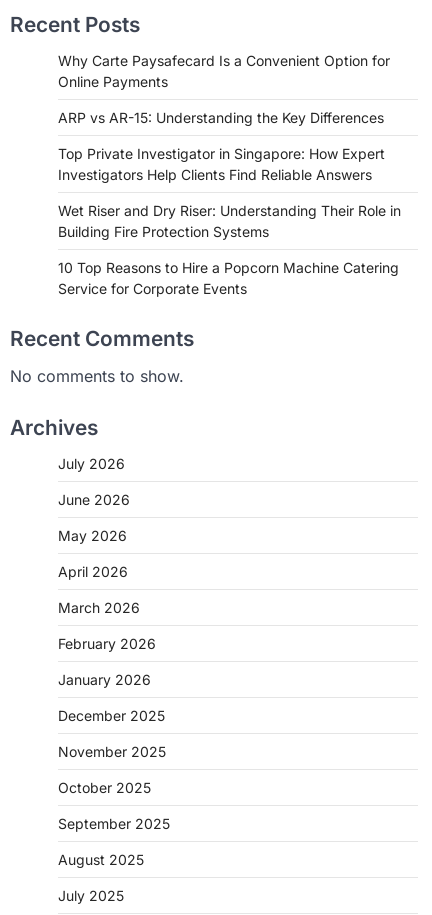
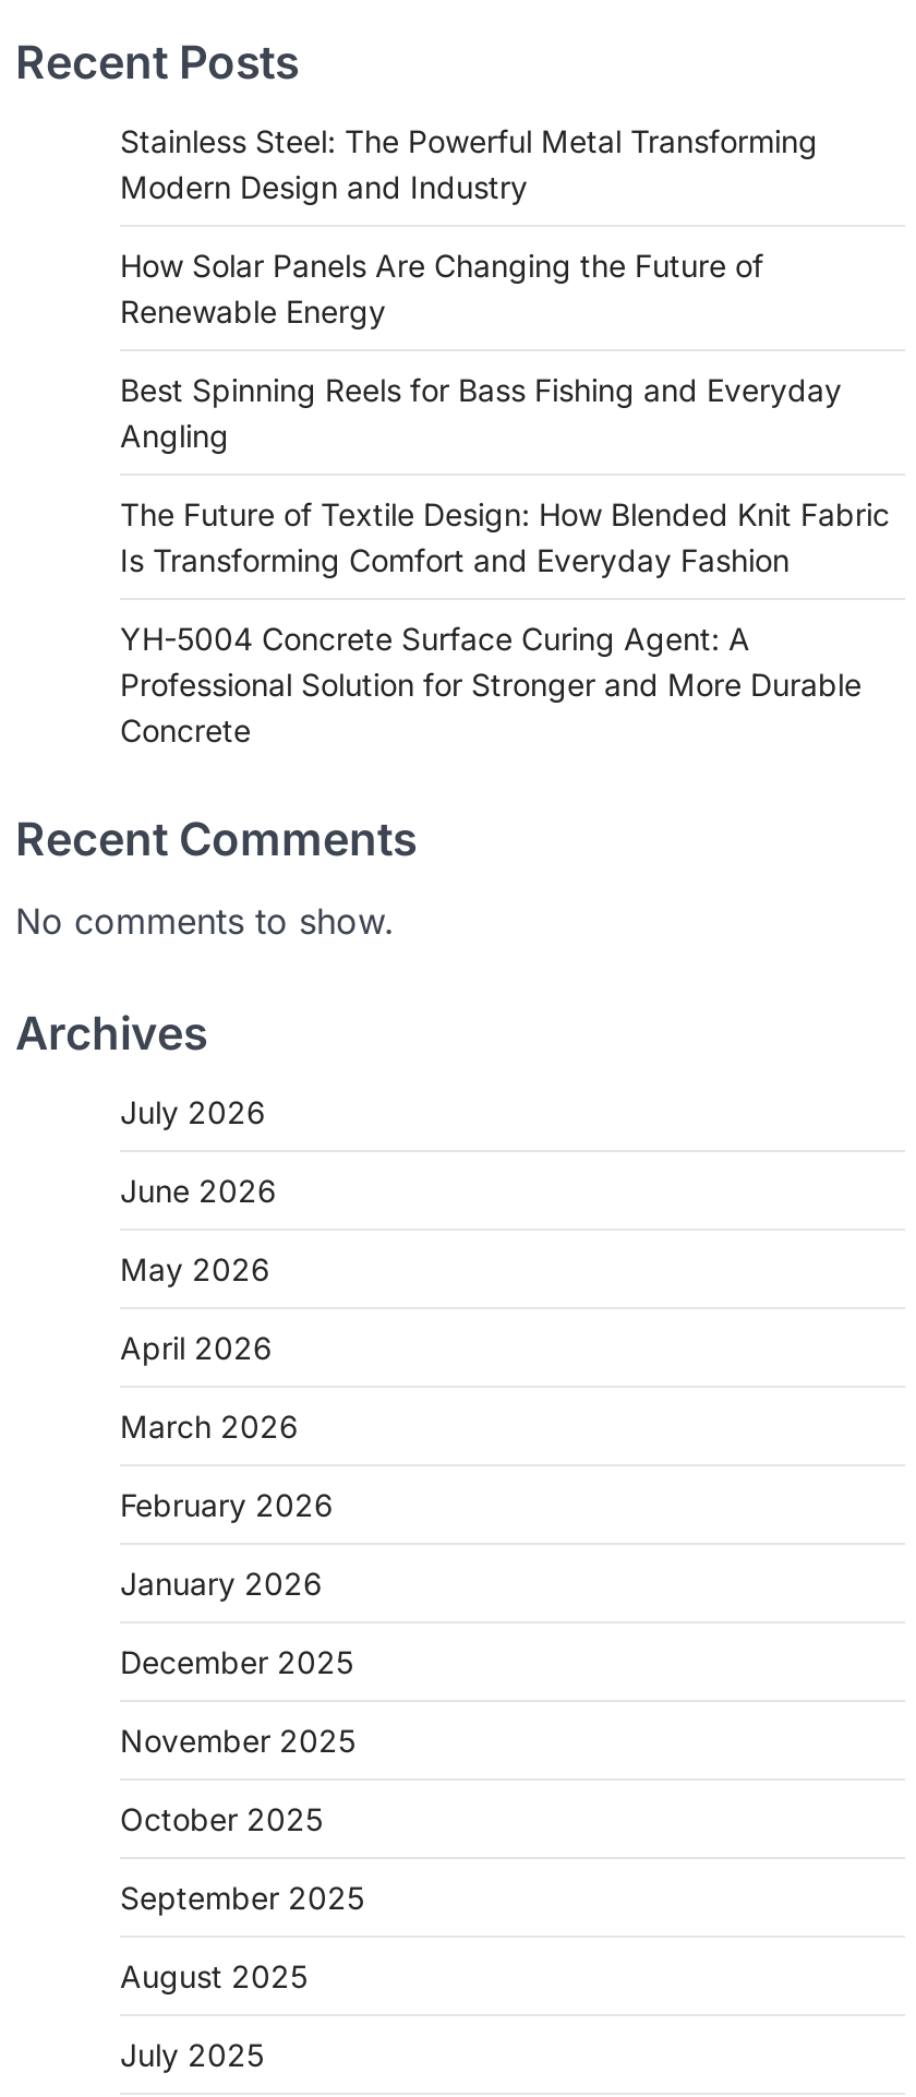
[58,52,390,90] Why Carte Paysafecard Is a Convenient Option for | Online Payments -> [120,121,818,204] Stainless Steel: The Powerful Metal Transforming | Modern Design and Industry
[58,109,384,126] ARP vs AR-15: Understanding the Key Differences -> [120,246,763,329] How Solar Panels Are Changing the Future of | Renewable Energy
[58,145,385,183] Top Private Investigator in Singapore: How Expert | Investigators Help Clients Find Reliable Answers -> [120,370,842,453] Best Spinning Reels for Bass Fishing and Everyday | Angling
[58,202,401,240] Wet Riser and Dry Riser: Understanding Their Role in | Building Fire Protection Systems -> [120,494,890,577] The Future of Textile Design: How Blended Knit Fabric | Is Transforming Comfort and Everyday Fashion
[58,259,399,297] 10 Top Reasons to Hire a Popcorn Machine Catering | Service for Corporate Events -> [120,619,861,748] YH-5004 Concrete Surface Curing Agent: A | Professional Solution for Stronger and More Durable | Concrete

